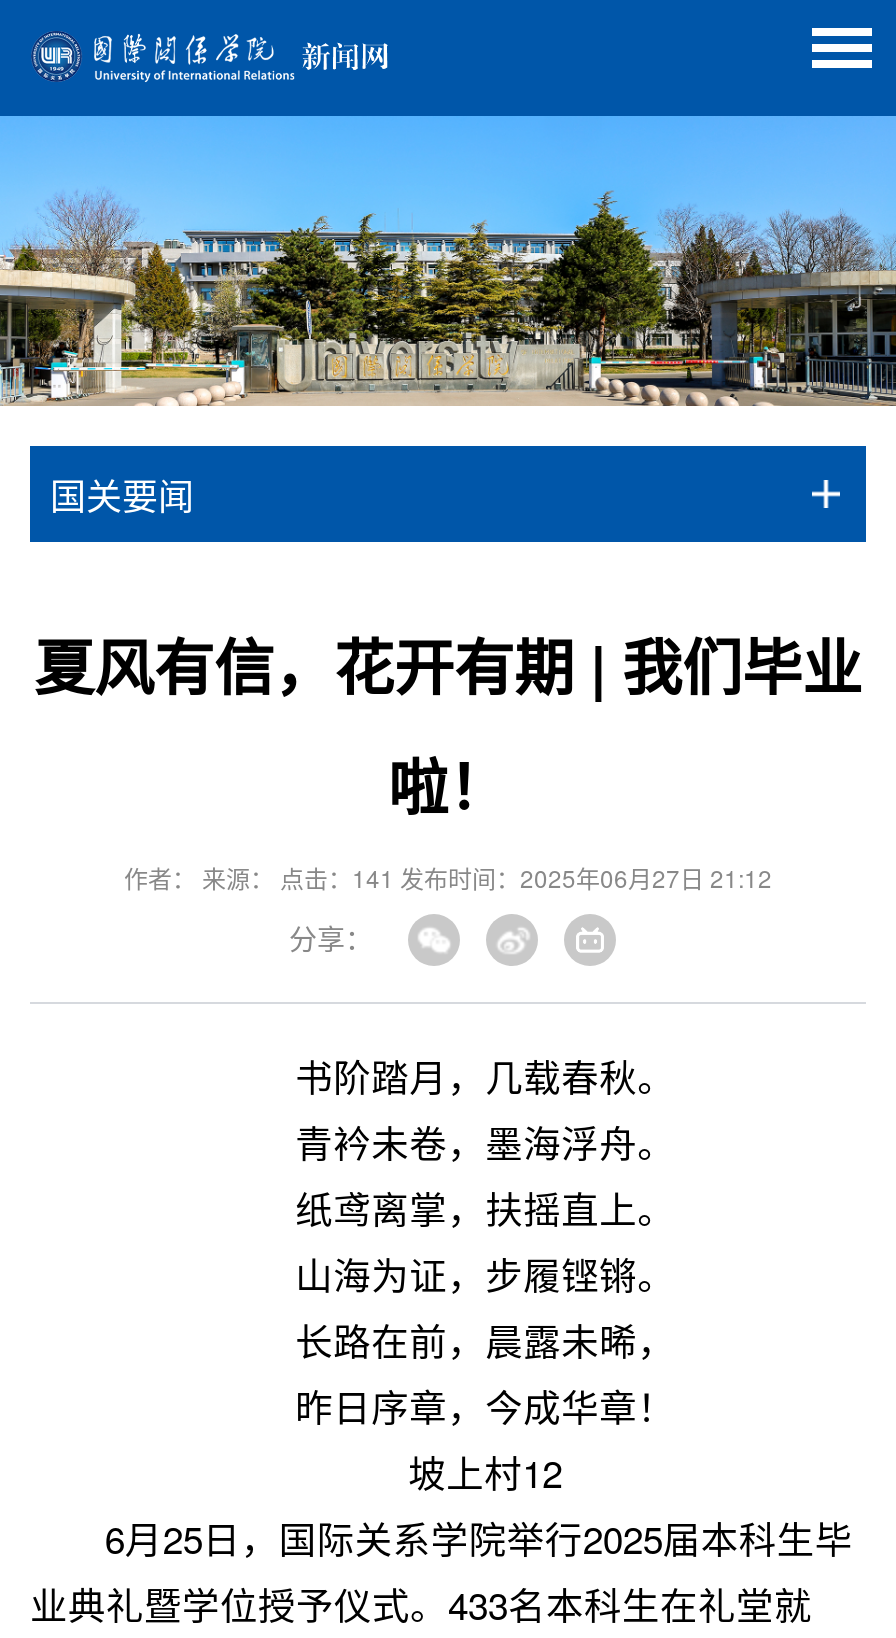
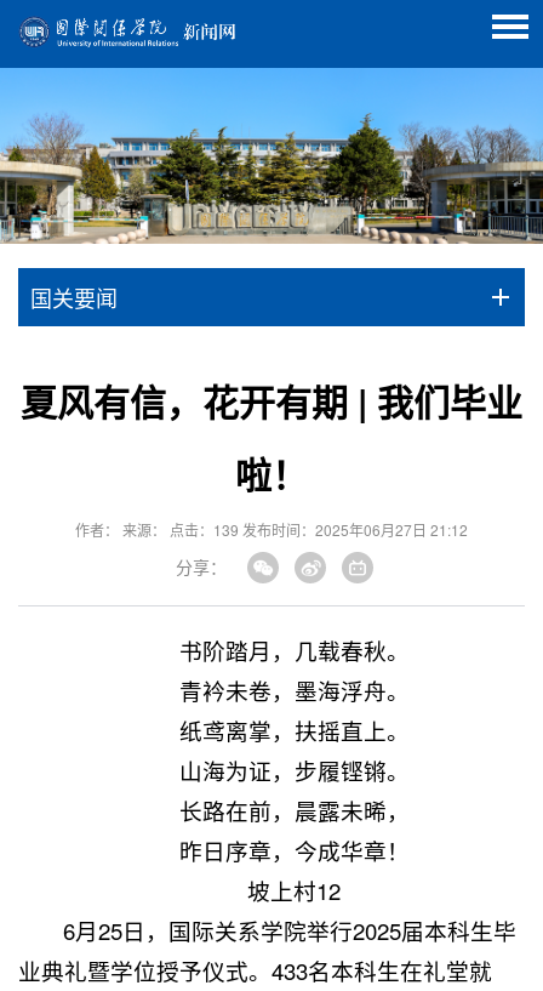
[124,859,772,893] 作者： 来源： 点击：141发布时间：2025年06月27日 21:12 -> [75,519,468,539] 作者： 来源： 点击：139发布时间：2025年06月27日 21:12

